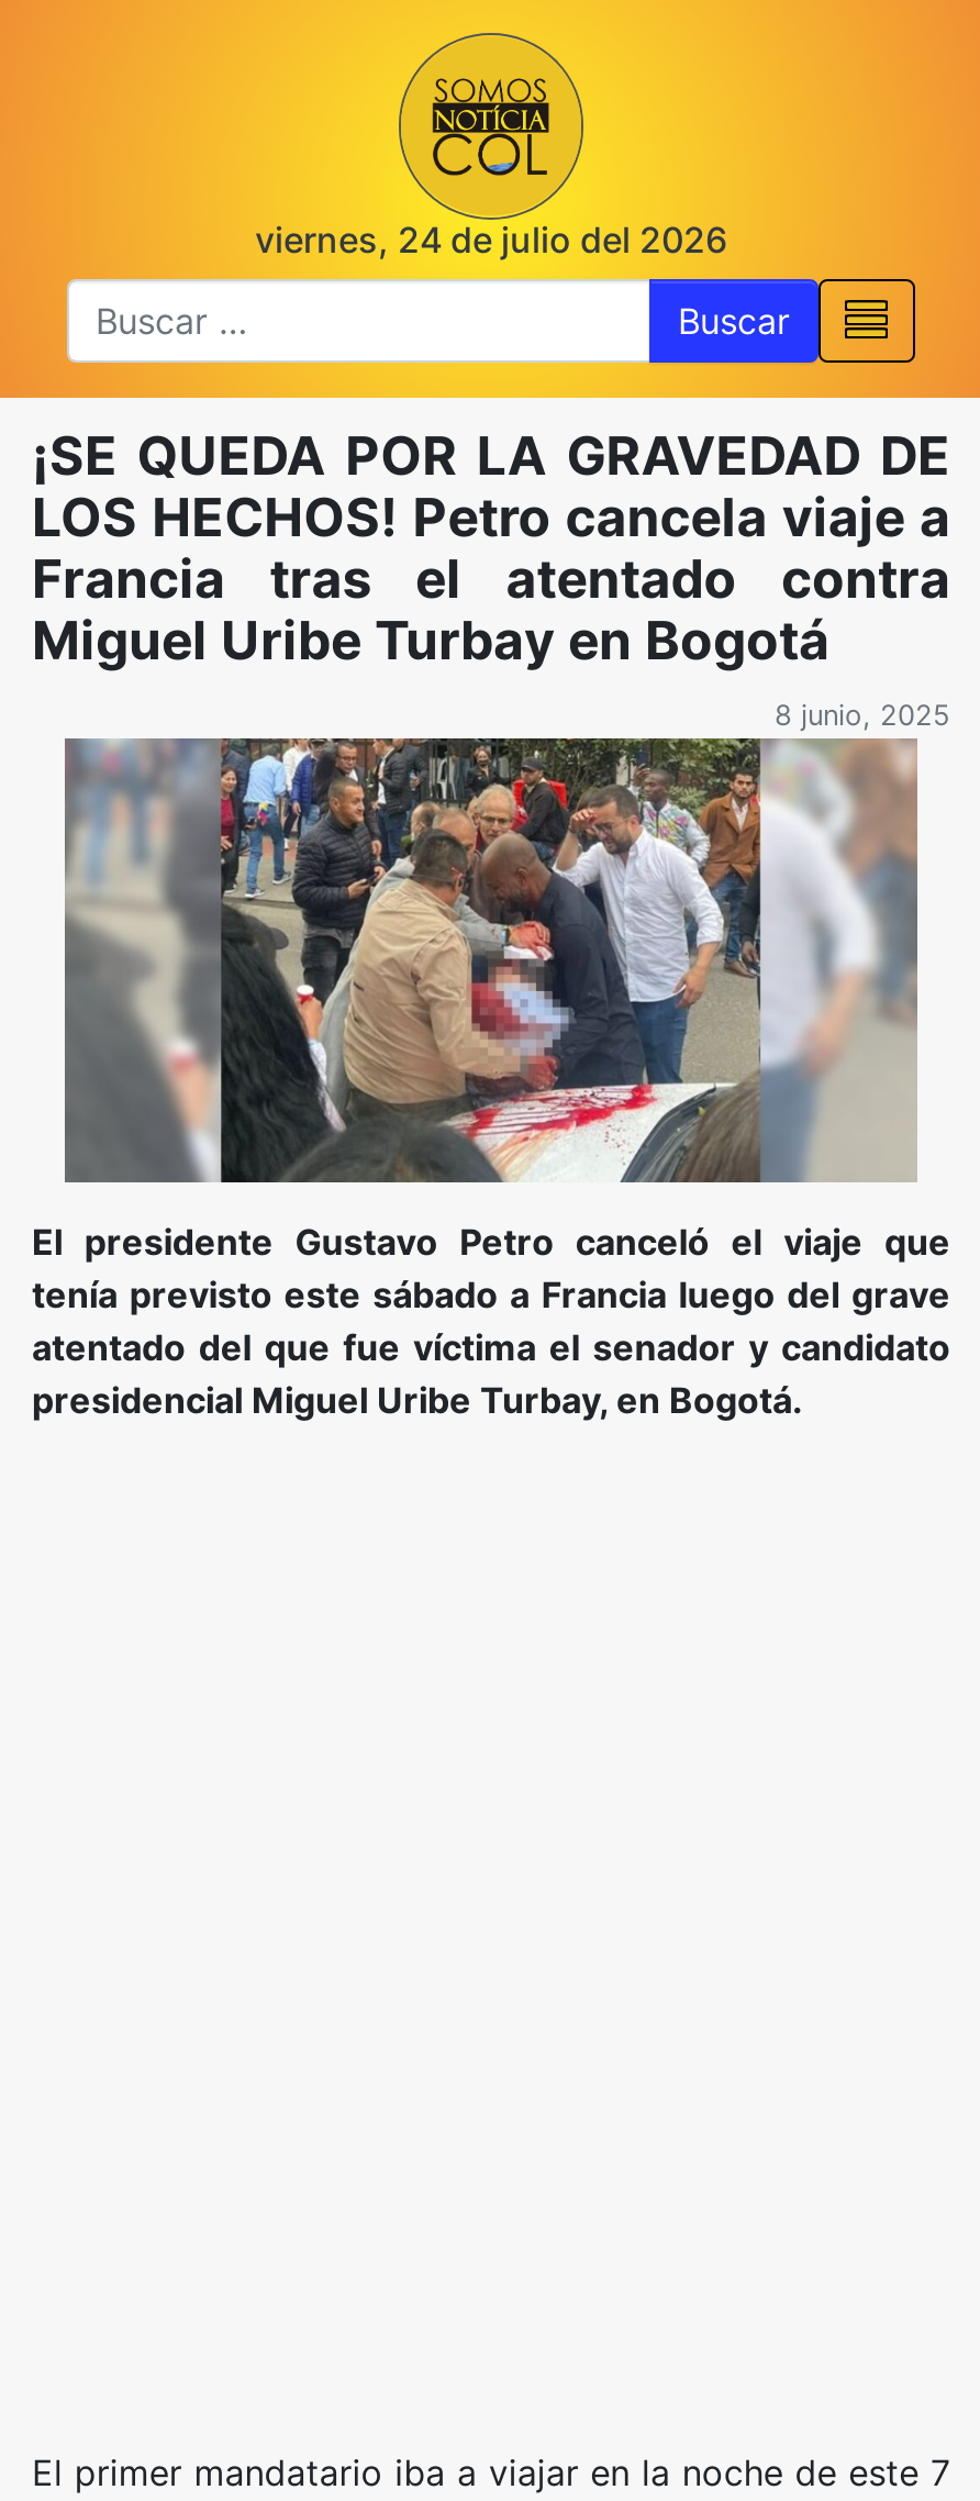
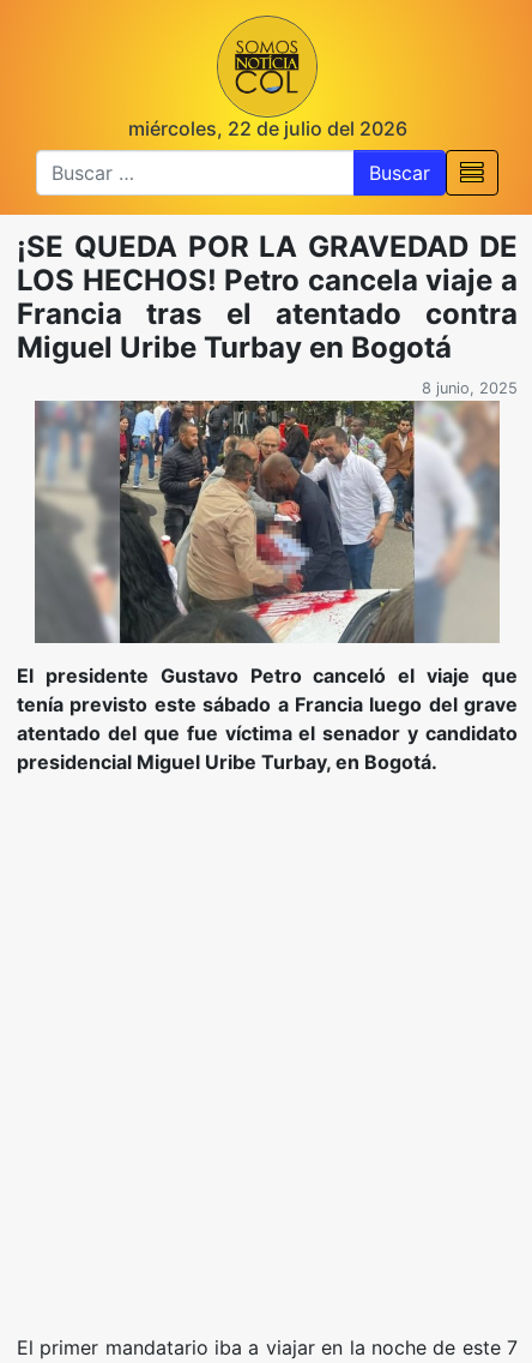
[255,218,727,262] viernes, 24 de julio del 2026 -> [128,116,407,140] miércoles, 22 de julio del 2026

